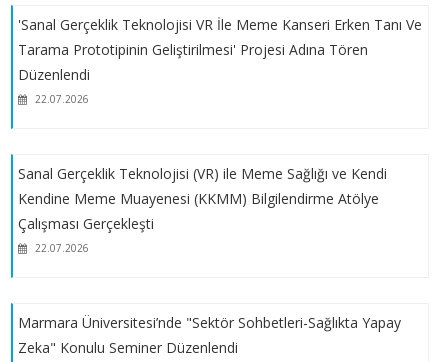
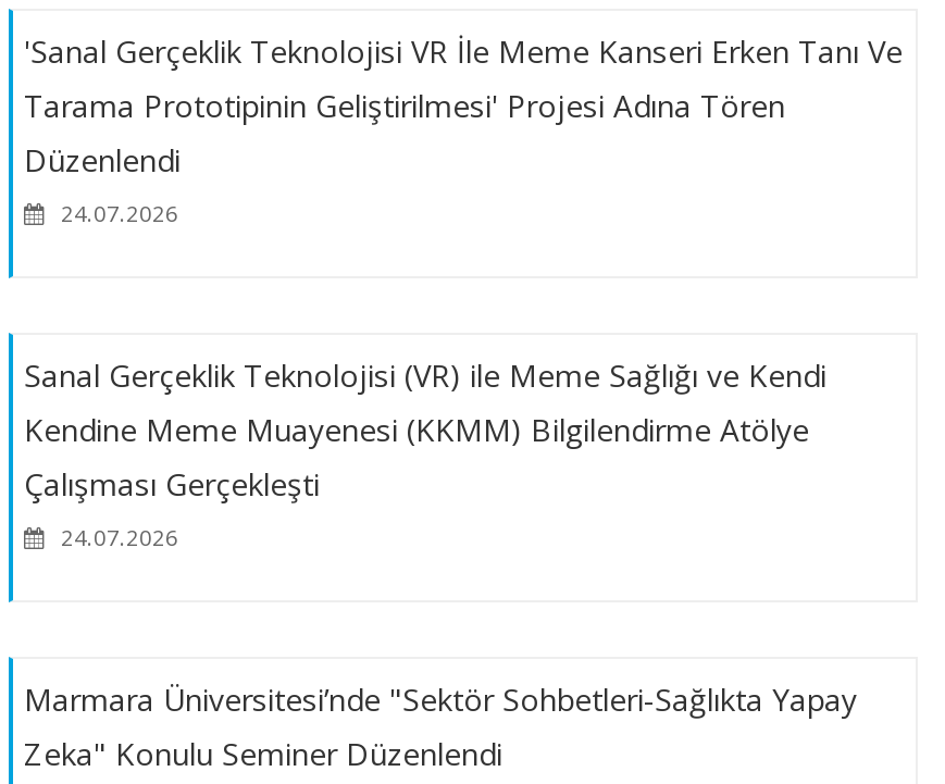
[32,92,89,106] 22.07.2026 -> [54,198,178,228] 24.07.2026
[32,241,89,255] 22.07.2026 -> [54,522,178,552] 24.07.2026

